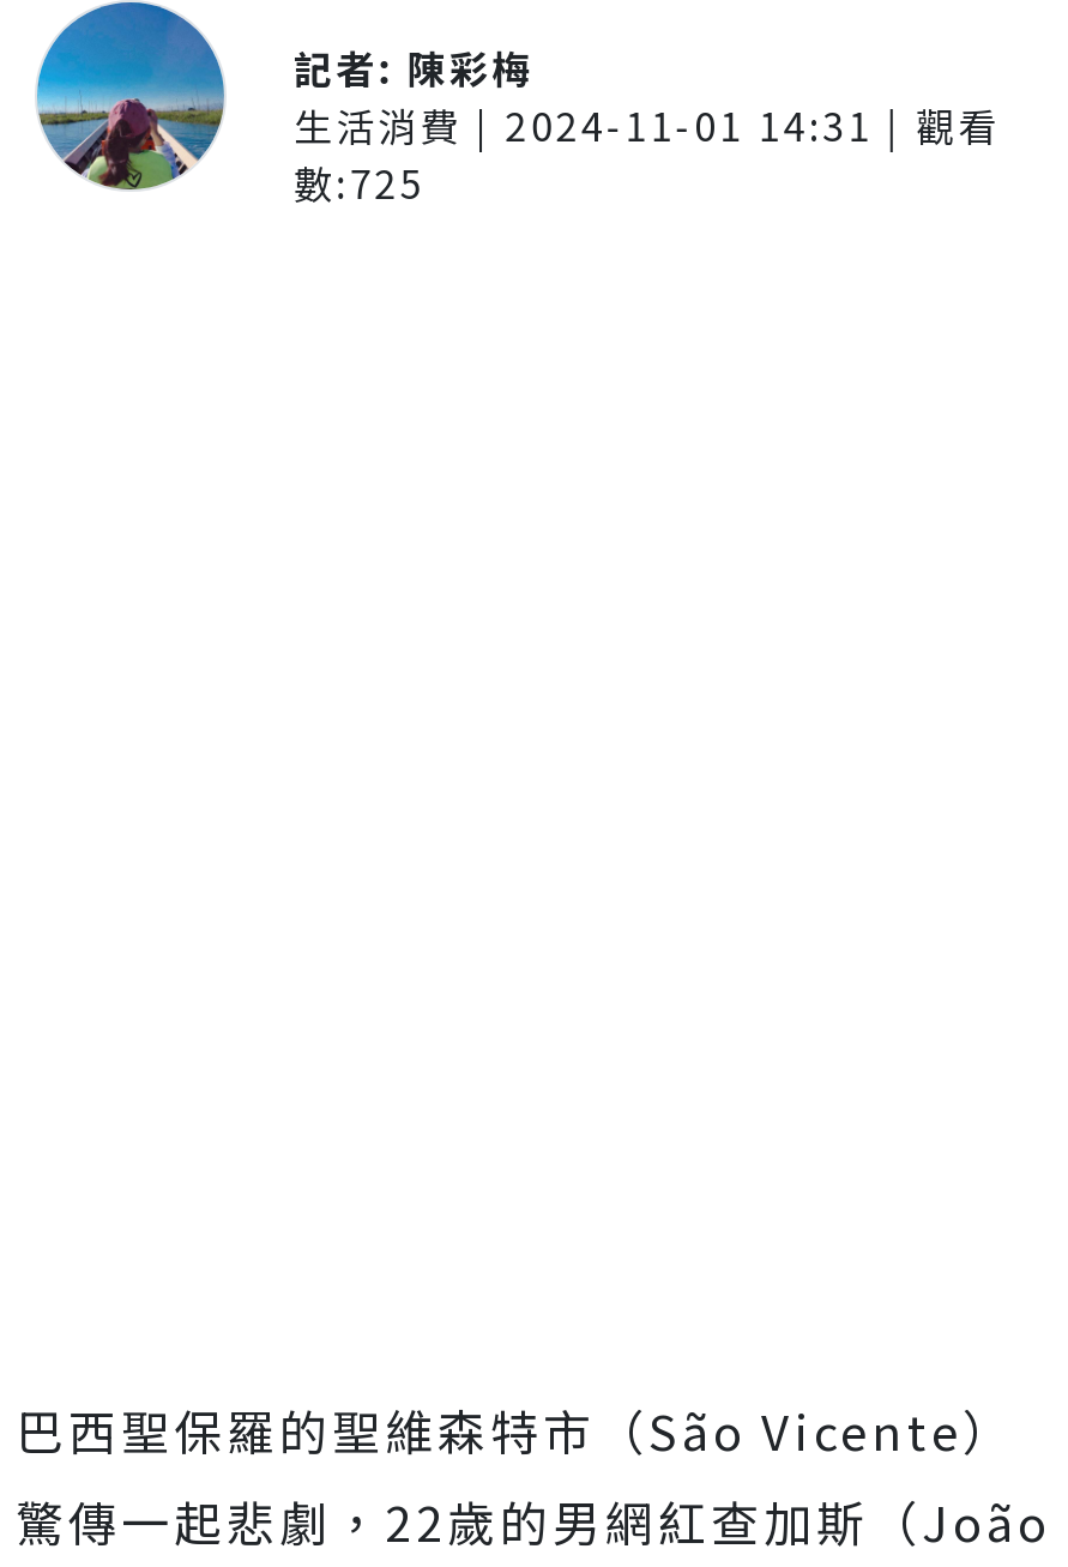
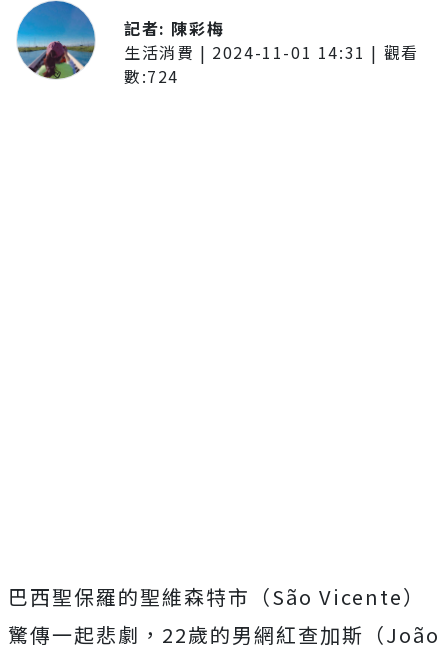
[294,153,426,211] 數:725 -> [124,64,179,88] 數:724

